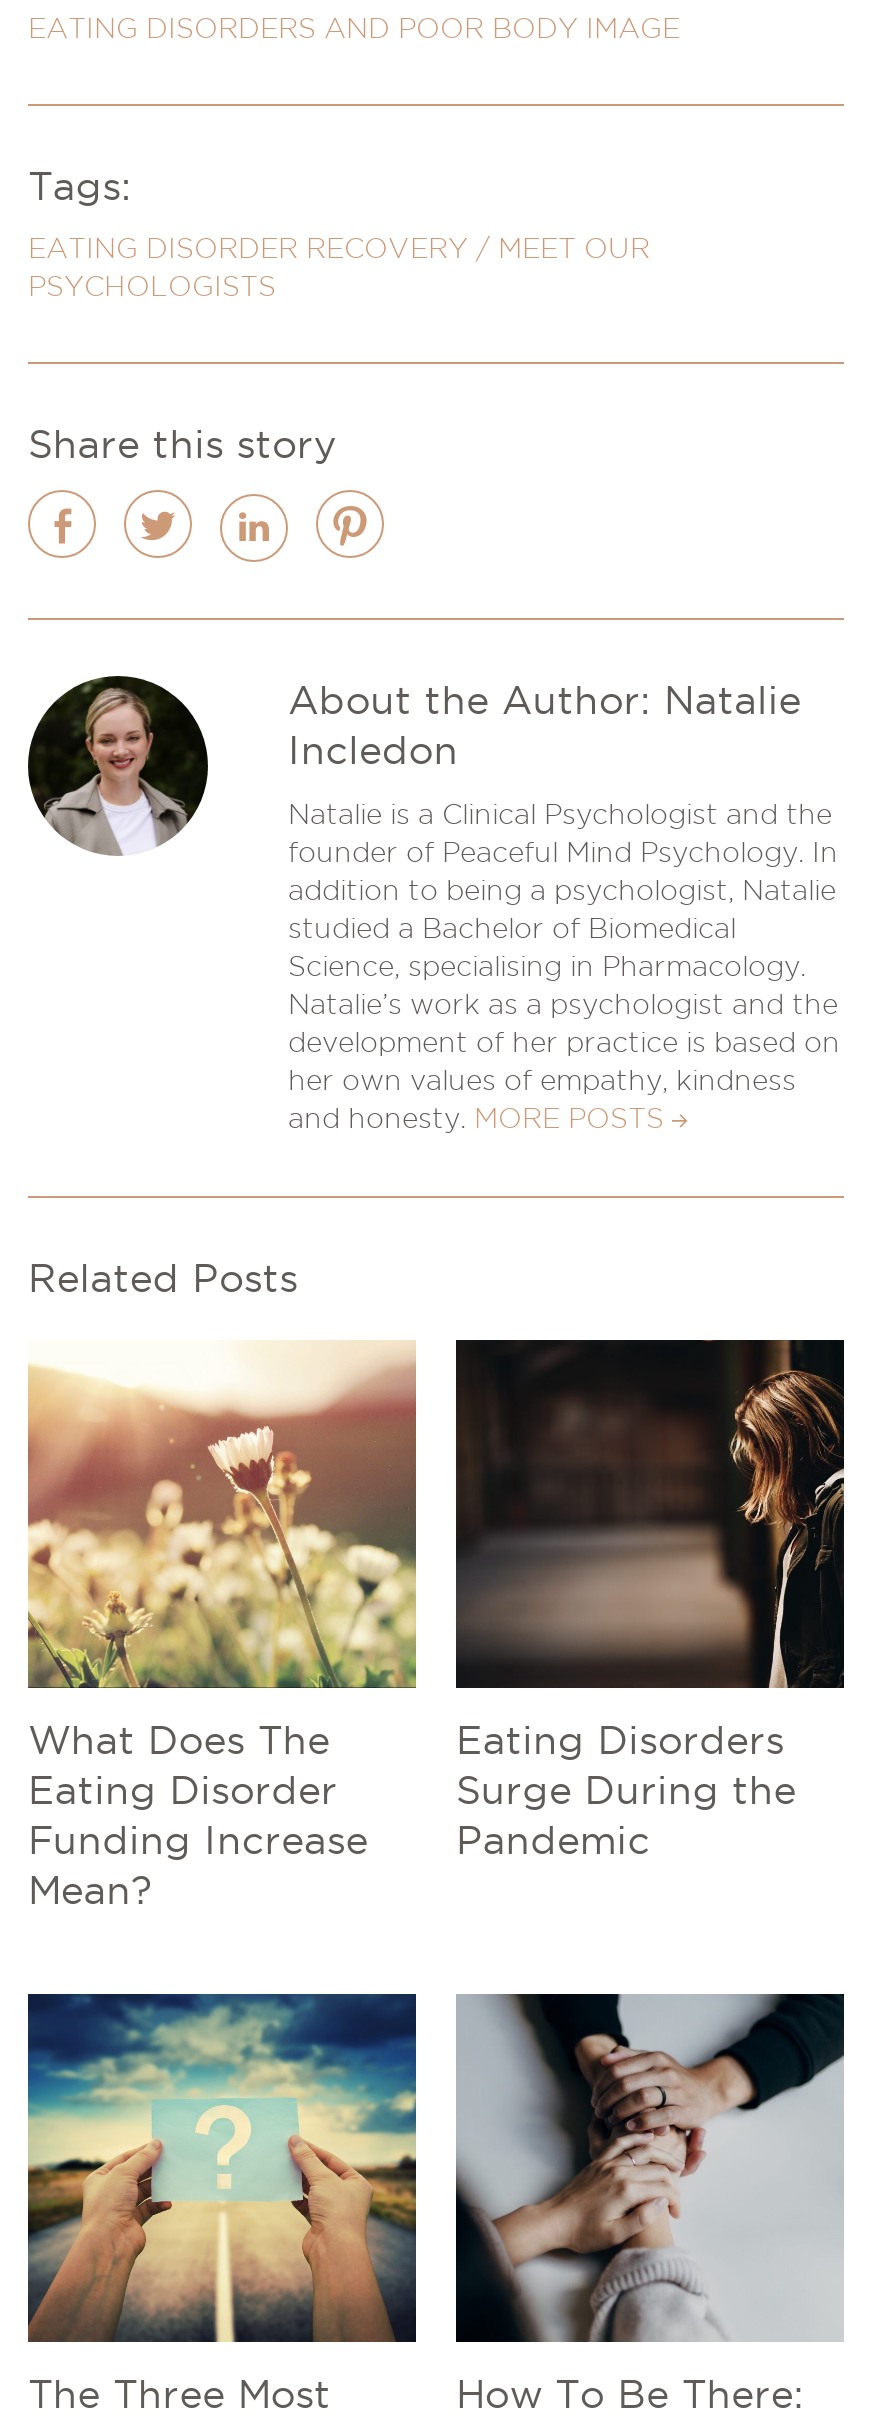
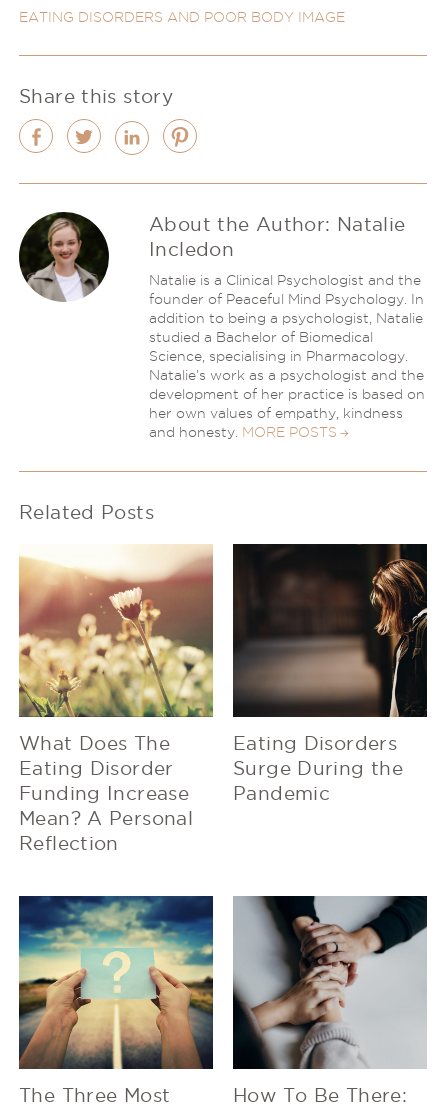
[28,166,650,303] Tags: | EATING DISORDER RECOVERY / MEET OUR | PSYCHOLOGISTS -> none
moved [26,425,840,1862] -> [18,86,425,804]: [image] | Share this story | About the Author: Natalie | ... | Surge During the | Pandemic
[28,1870,152,1912] Mean? -> [19,808,193,854] Mean? A Personal | Reflection

